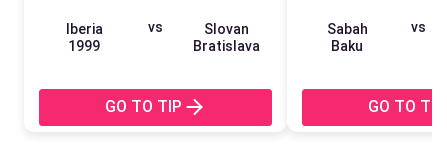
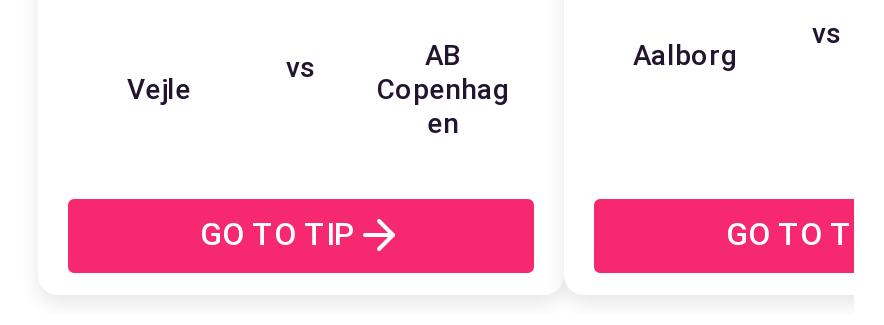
[66,21,103,54] Iberia | 1999 -> [127,73,191,105] Vejle
[193,21,260,54] Slovan | Bratislava -> [377,39,509,139] AB | Copenhag | en
[327,21,368,54] Sabah | Baku -> [633,39,737,71] Aalborg

